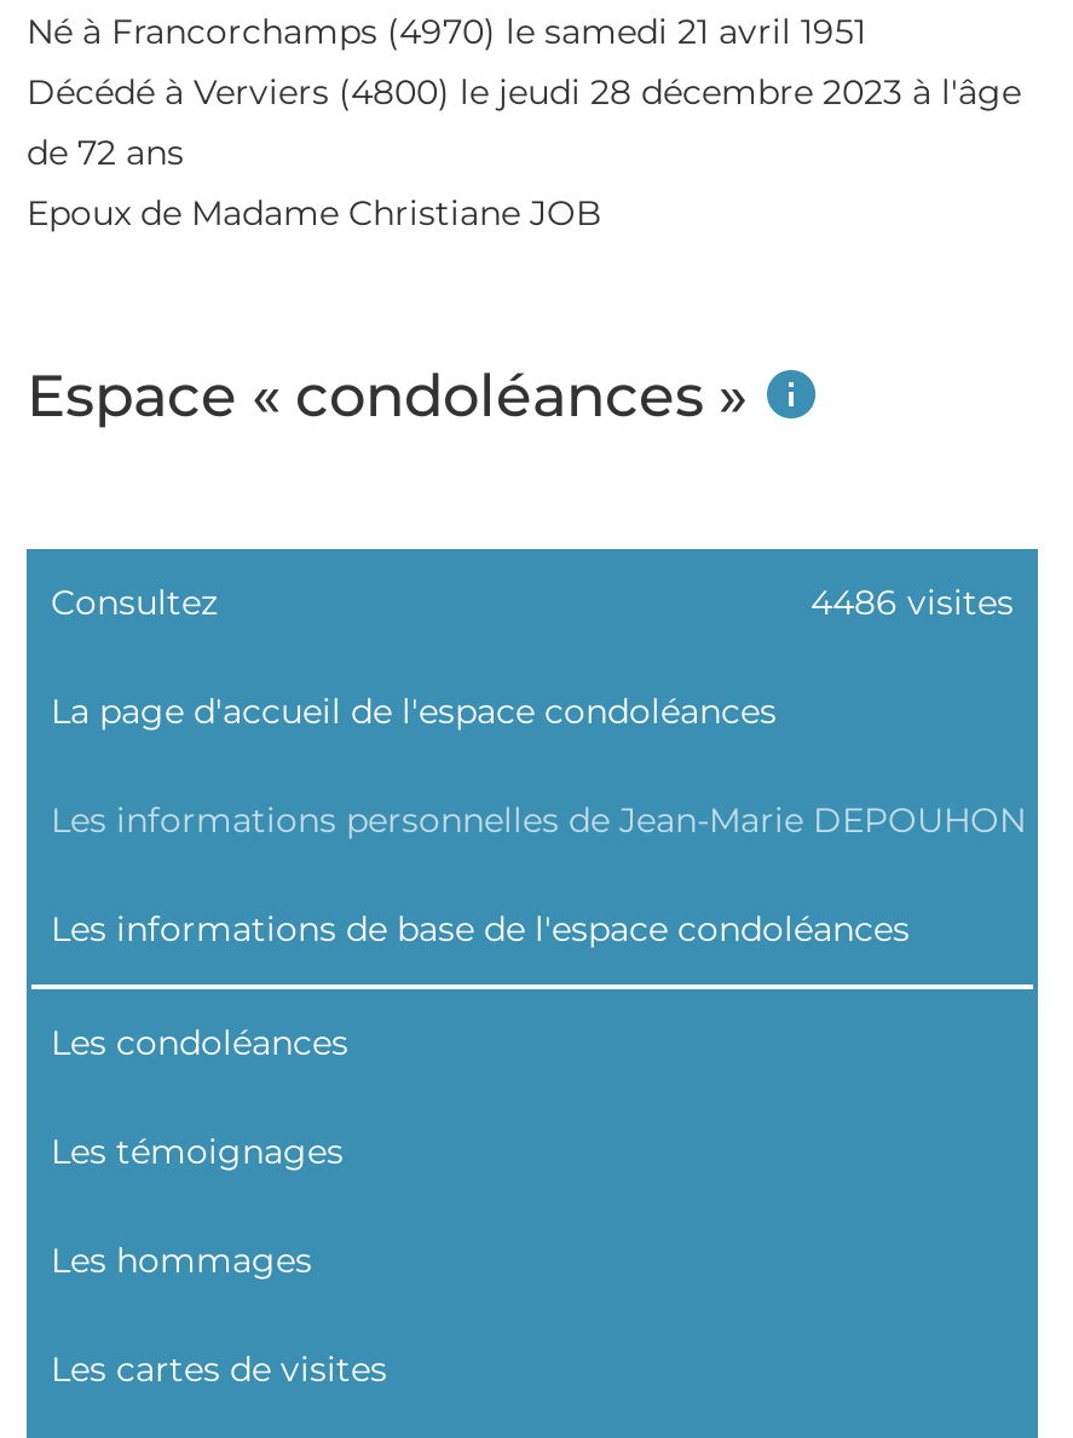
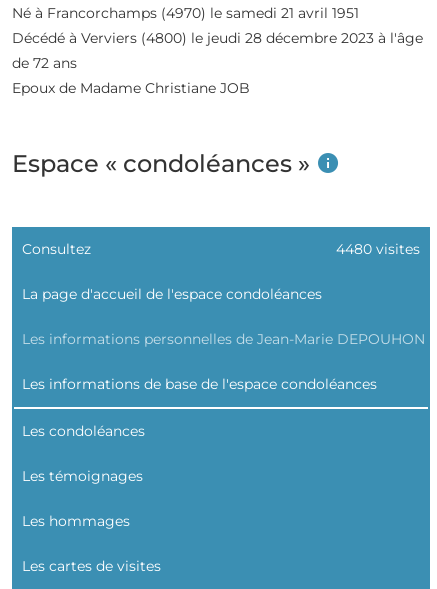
[810,581,1014,624] 4486 visites -> [336,240,420,258] 4480 visites

